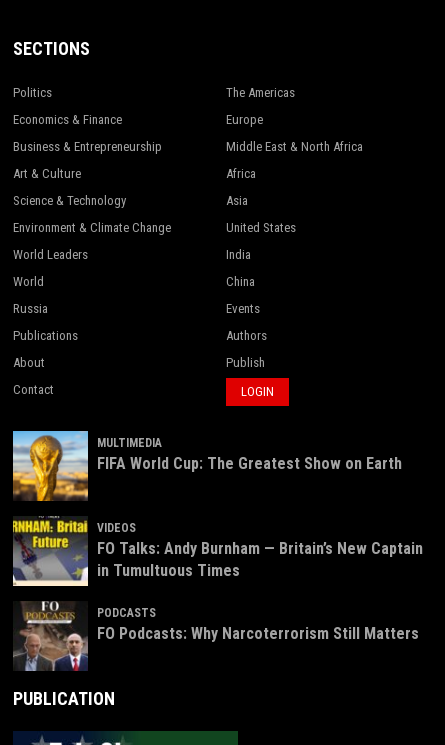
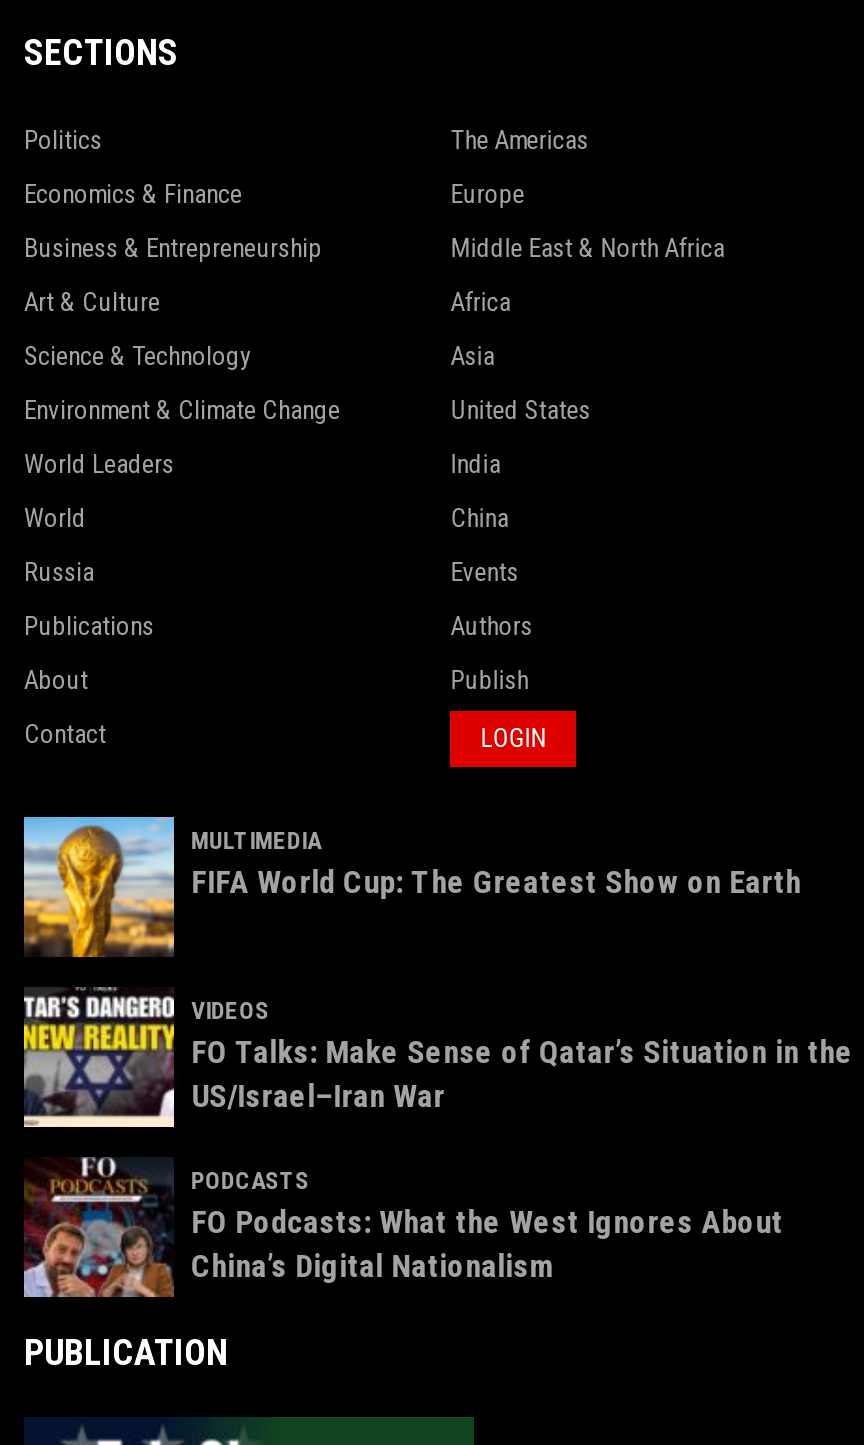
[12,519,423,585] [image] | FO Talks: Andy Burnham — Britain’s New Captain | in Tumultuous Times -> [22,993,853,1125] [image] | FO Talks: Make Sense of Qatar’s Situation in the | US/Israel–Iran War
[13,601,419,672] [image] | FO Podcasts: Why Narcoterrorism Still Matters -> [22,1159,783,1299] [image] | FO Podcasts: What the West Ignores About | China’s Digital Nationalism

